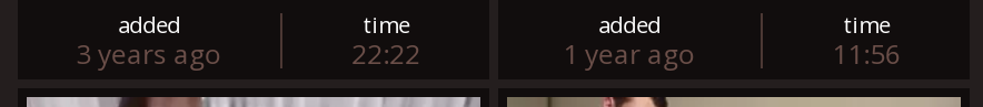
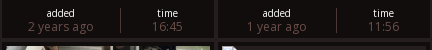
[76,36,223,74] 3 years ago -> [28,18,94,35] 2 years ago
[352,36,421,74] 22:22 -> [152,18,183,35] 16:45

